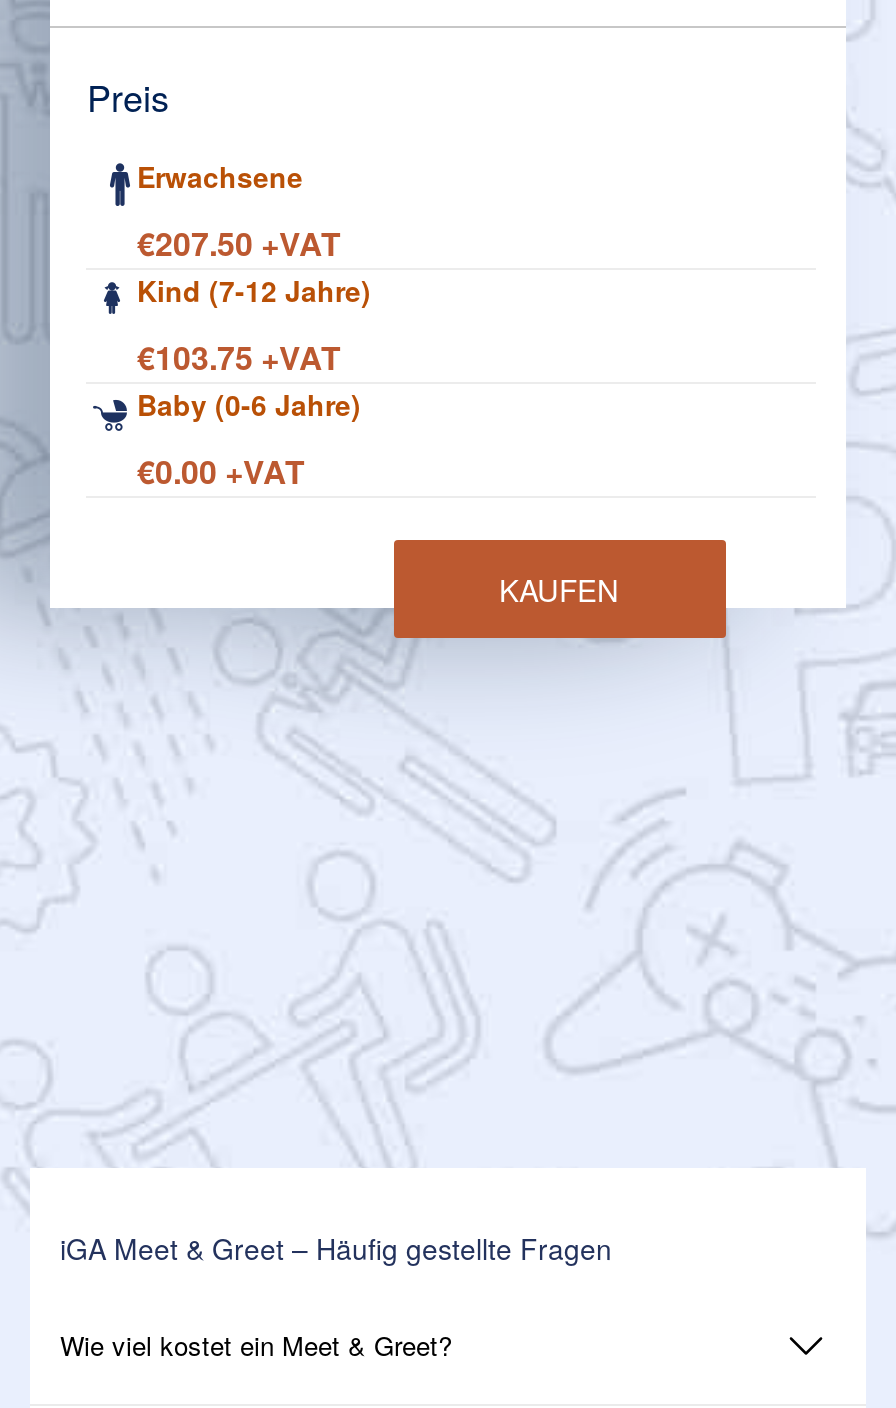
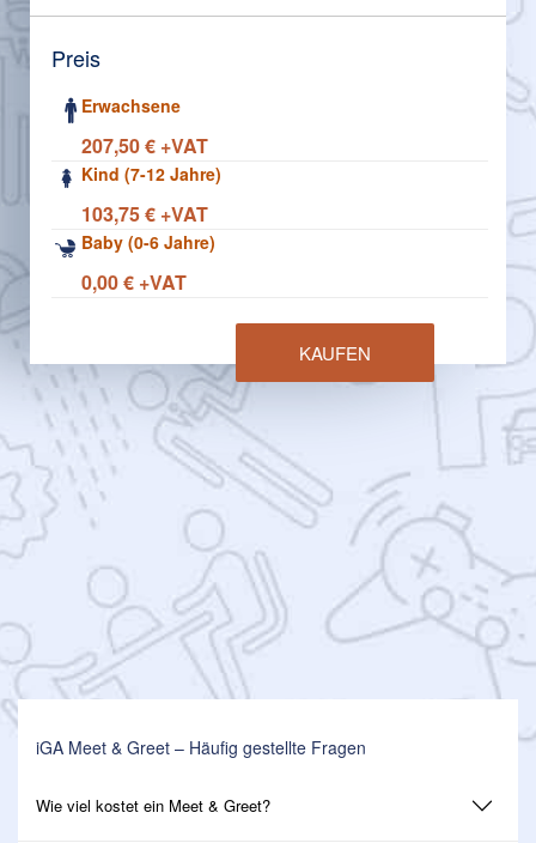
[137,220,341,266] €207.50 +VAT -> [82,132,209,159] 207,50 € +VAT
[137,334,341,380] €103.75 +VAT -> [82,200,209,228] 103,75 € +VAT
[137,448,305,494] €0.00 +VAT -> [82,268,187,296] 0,00 € +VAT

